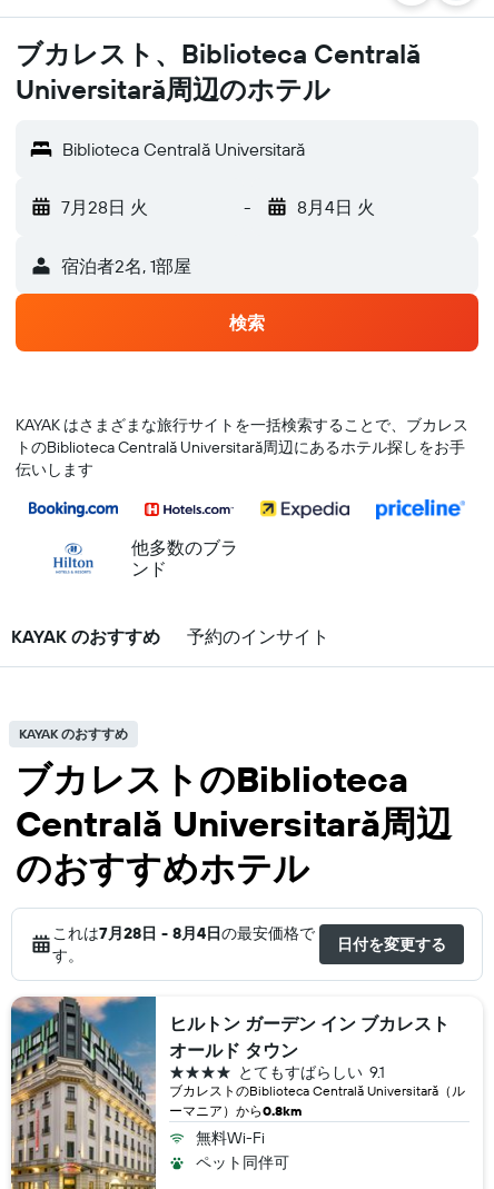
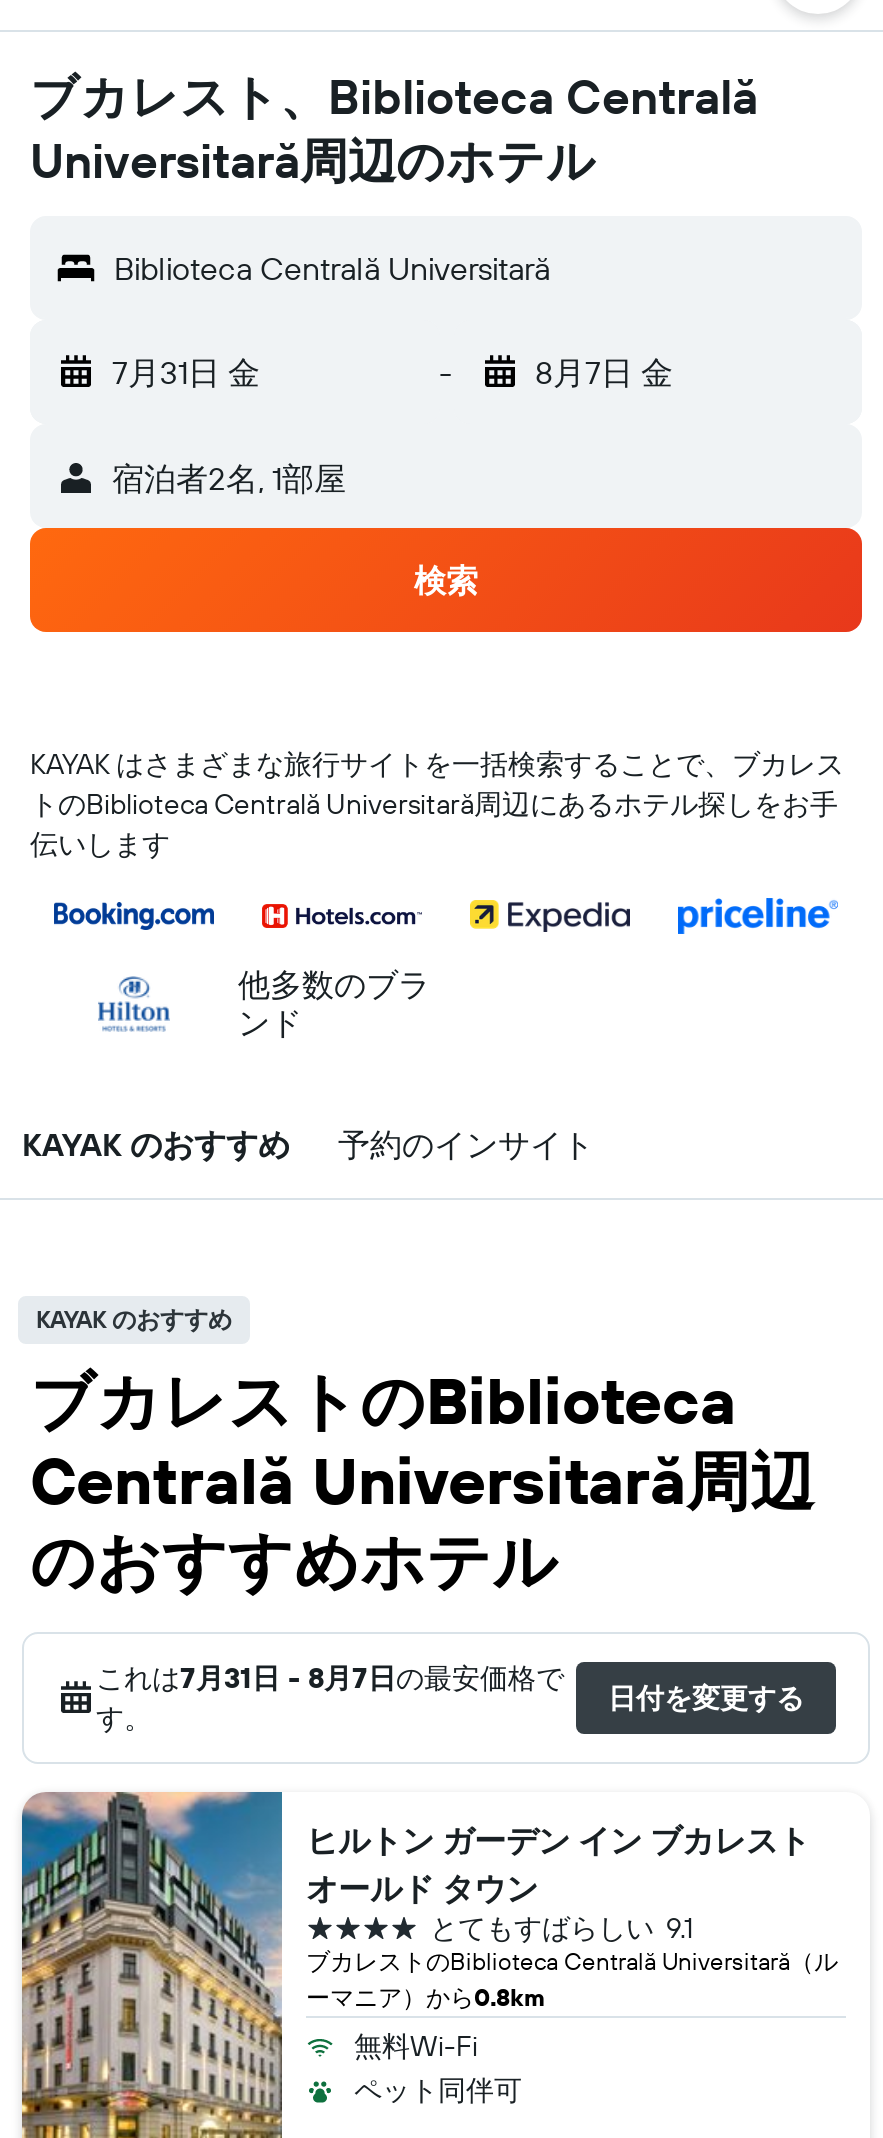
[61,196,148,218] 7月28日 火 -> [112,352,260,392] 7月31日 金
[297,196,374,218] 8月4日 火 -> [535,352,673,392] 8月7日 金
[52,923,315,943] これは7月28日 - 8月4日の最安価格で -> [96,1660,564,1696] これは7月31日 - 8月7日の最安価格で

